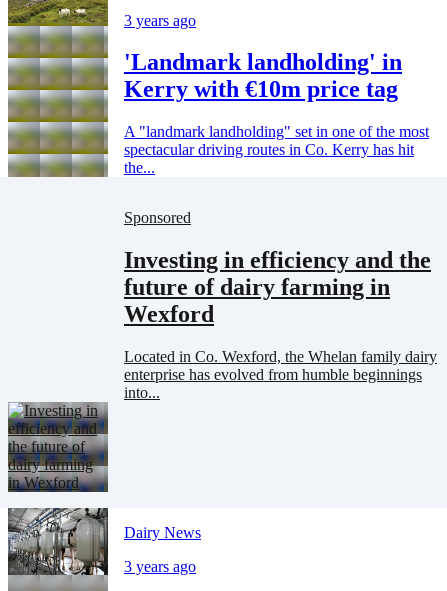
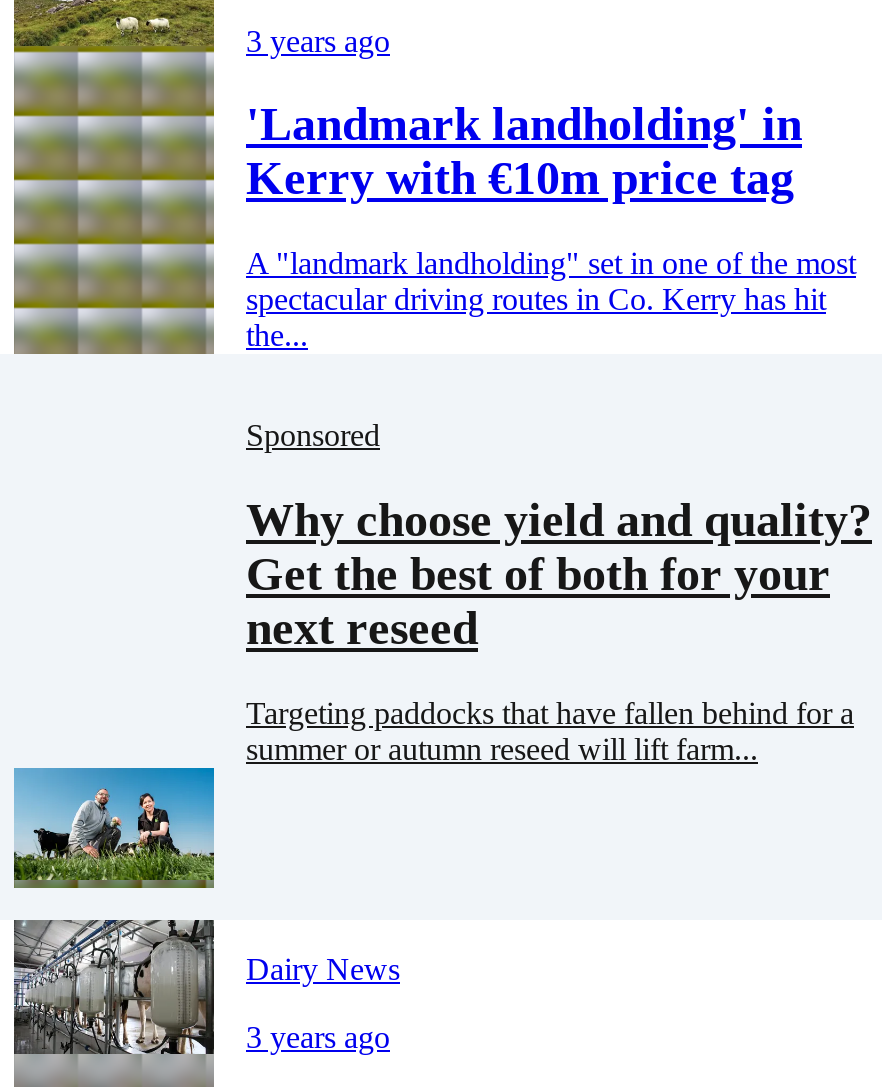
[124,247,431,327] Investing in efficiency and the | future of dairy farming in | Wexford -> [246,494,872,654] Why choose yield and quality? | Get the best of both for your | next reseed
[7,348,437,493] [image] | Located in Co. Wexford, the Whelan family dairy | enterprise has evolved from humble beginnings | into... -> [12,696,854,892] [image] | Targeting paddocks that have fallen behind for a | summer or autumn reseed will lift farm...

